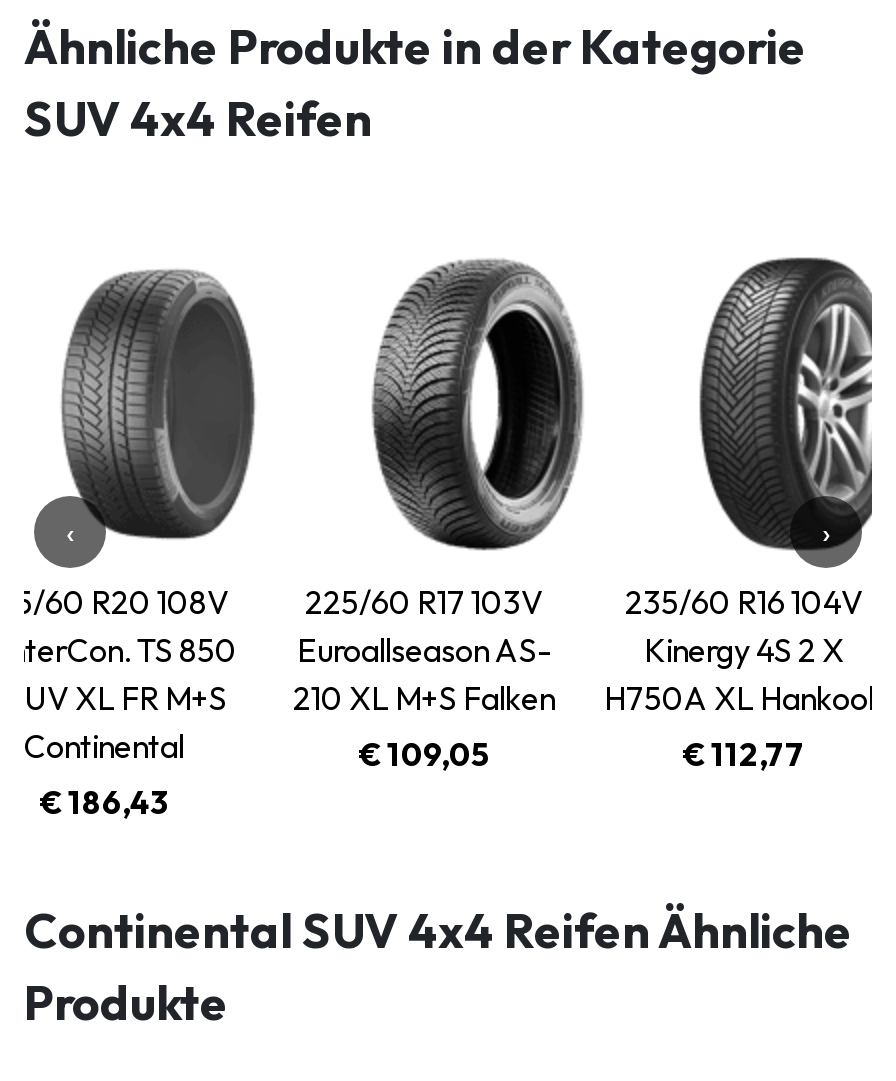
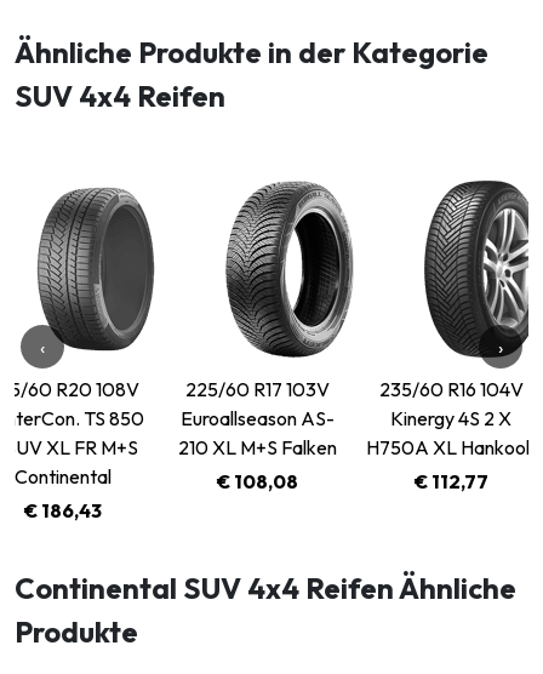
[359,734,489,774] € 109,05 -> [216,469,298,494] € 108,08

